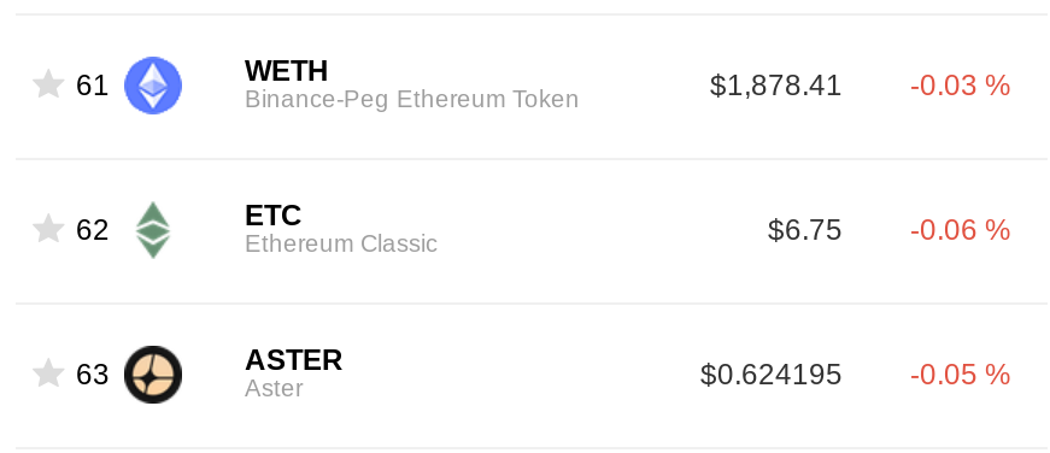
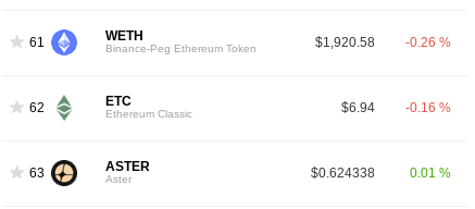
[710,68,843,102] $1,878.41 -> [315,35,375,50] $1,920.58
[910,68,1011,102] -0.03 % -> [405,35,451,50] -0.26 %
[768,213,843,246] $6.75 -> [341,100,375,115] $6.94
[910,213,1011,246] -0.06 % -> [405,100,451,115] -0.16 %
[700,357,843,391] $0.624195 -> [311,165,375,180] $0.624338
[910,357,1011,391] -0.05 % -> [410,165,451,180] 0.01 %

